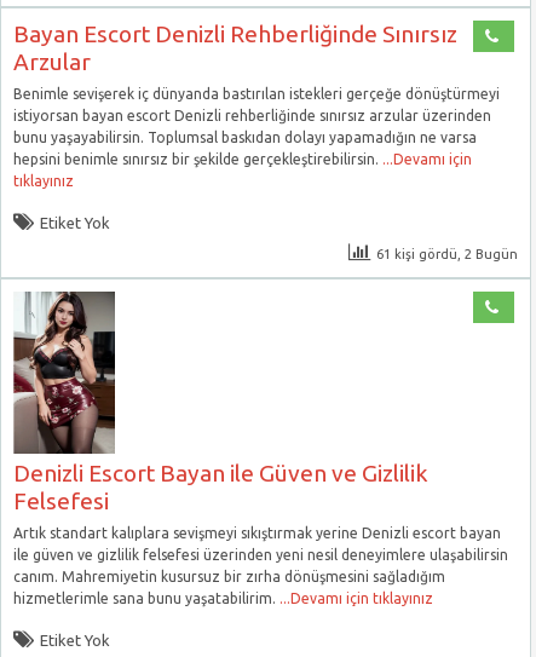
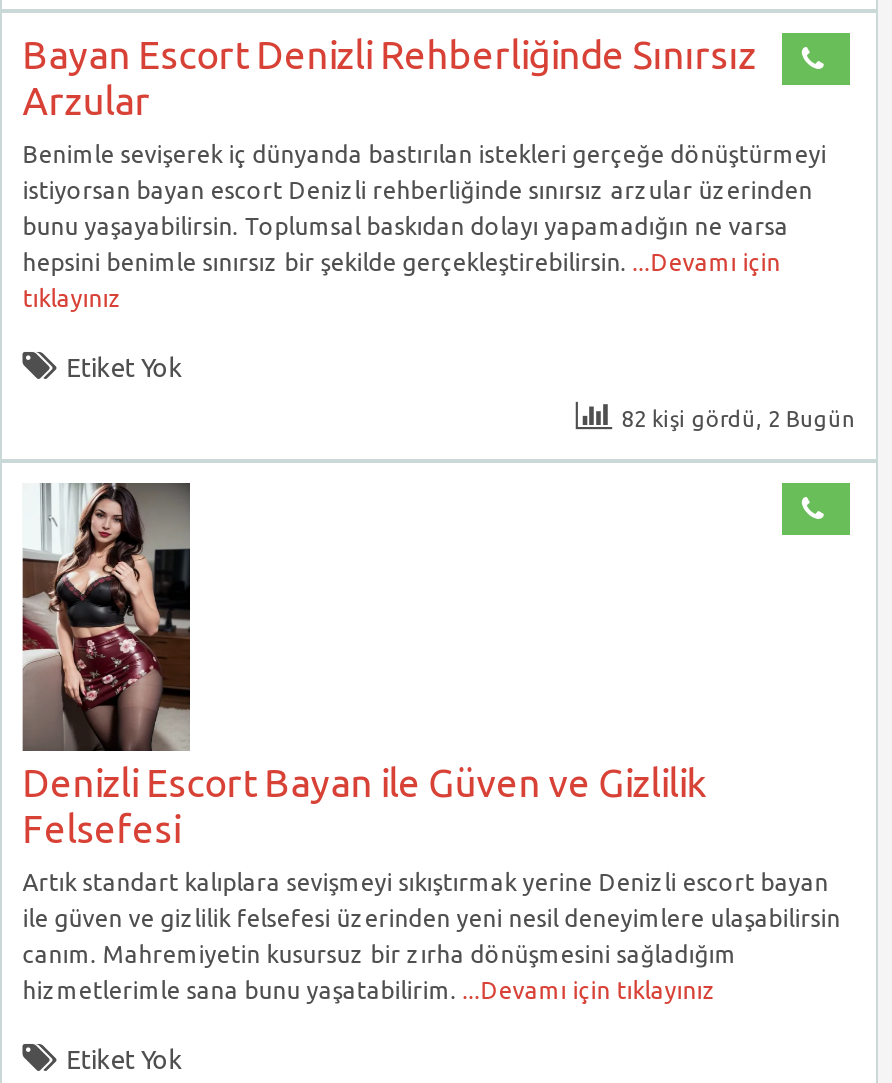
[376,246,518,261] 61 kişi gördü, 2 Bugün -> [622,408,856,432] 82 kişi gördü, 2 Bugün

